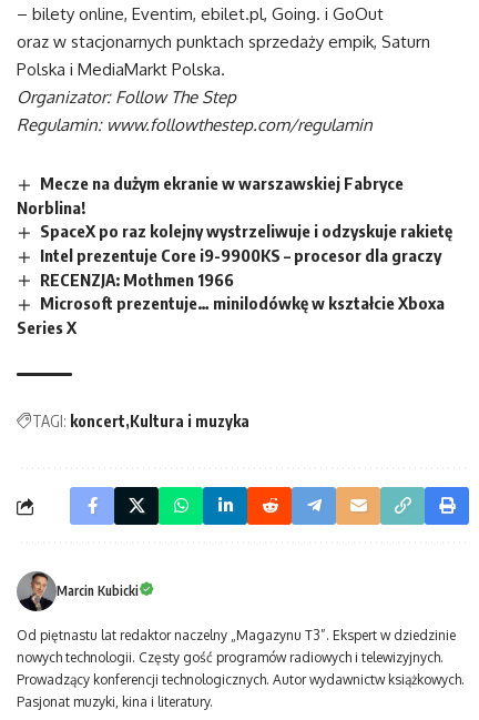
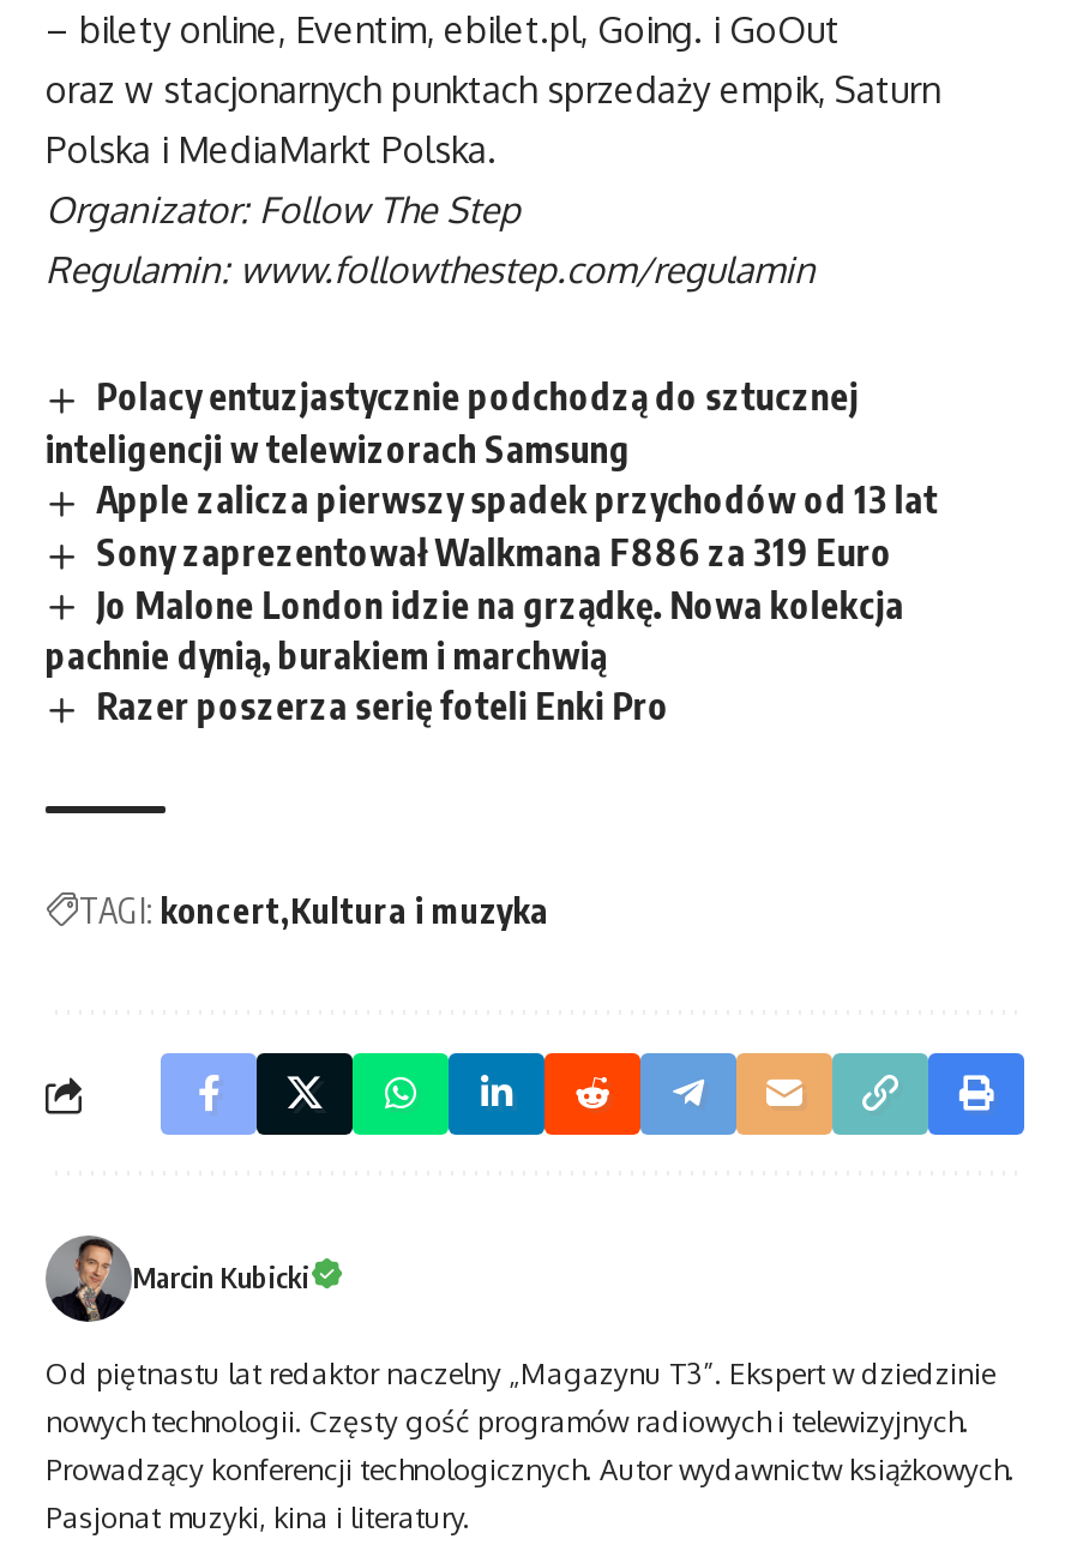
[17,173,452,338] Mecze na dużym ekranie w warszawskiej Fabryce | Norblina! | SpaceX po raz kolejny wystrzeliwuje i odzyskuje rakietę | Intel prezentuje Core i9-9900KS – procesor dla graczy | RECENZJA: Mothmen 1966 | Microsoft prezentuje… minilodówkę w kształcie Xboxa | Series X -> [46,374,938,728] Polacy entuzjastycznie podchodzą do sztucznej | inteligencji w telewizorach Samsung | Apple zalicza pierwszy spadek przychodów od 13 lat | Sony zaprezentował Walkmana F886 za 319 Euro | Jo Malone London idzie na grządkę. Nowa kolekcja | pachnie dynią, burakiem i marchwią | Razer poszerza serię foteli Enki Pro

